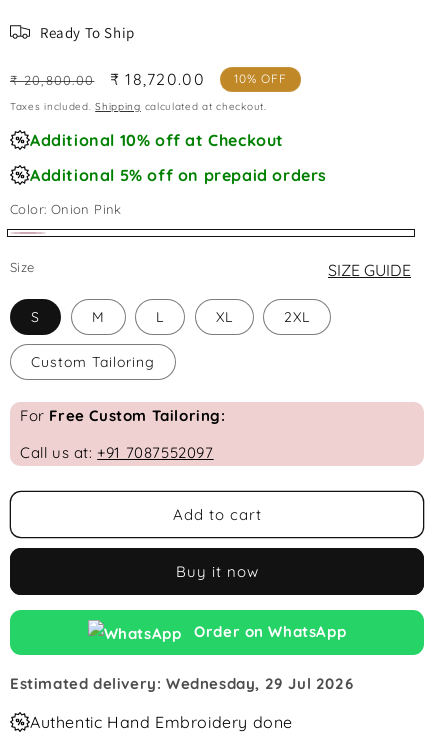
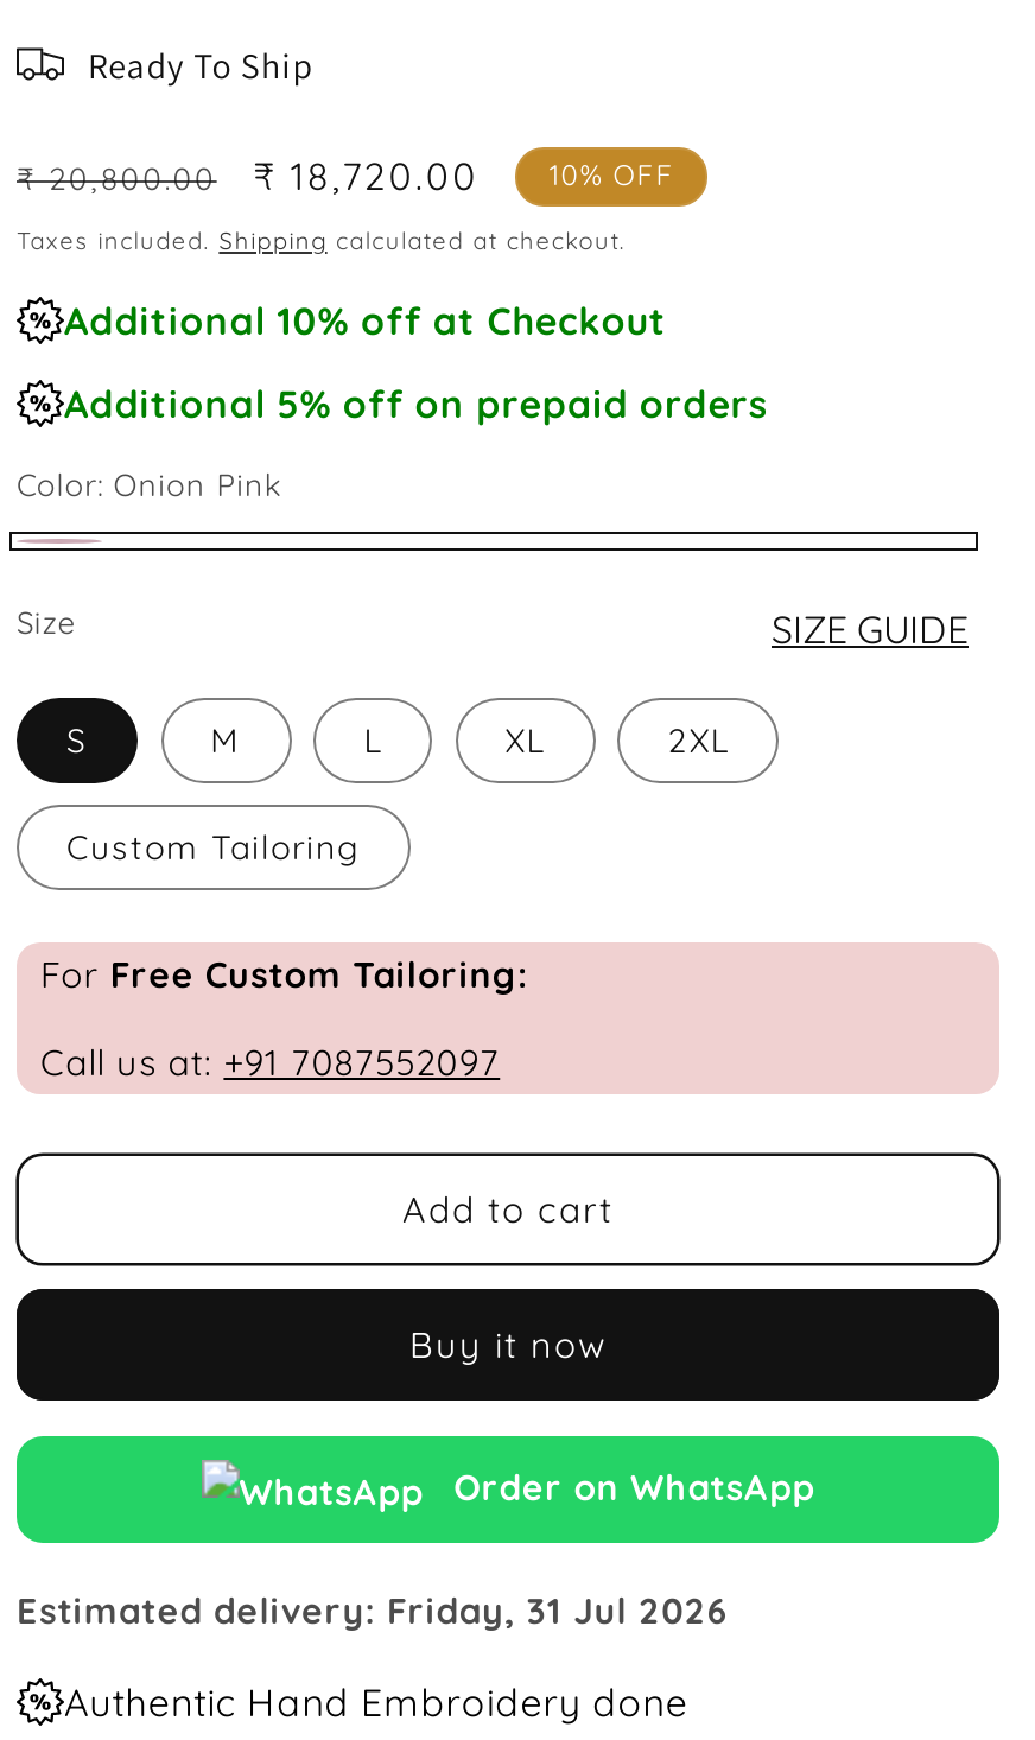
[10,674,353,693] Estimated delivery: Wednesday, 29 Jul 2026 -> [17,1589,727,1634] Estimated delivery: Friday, 31 Jul 2026

